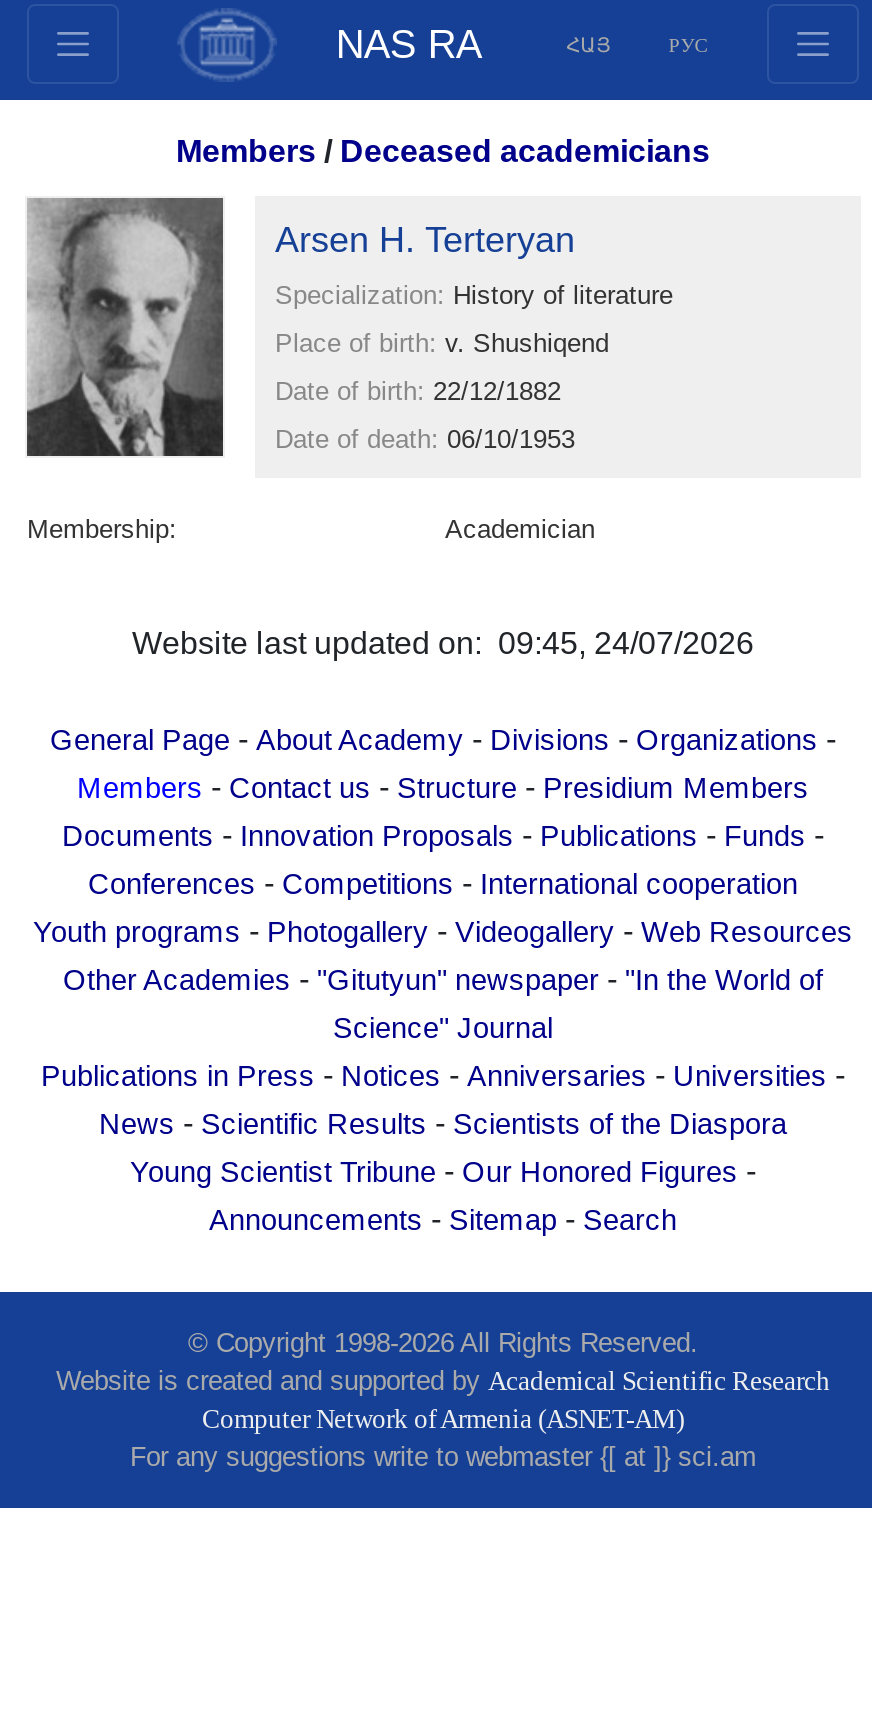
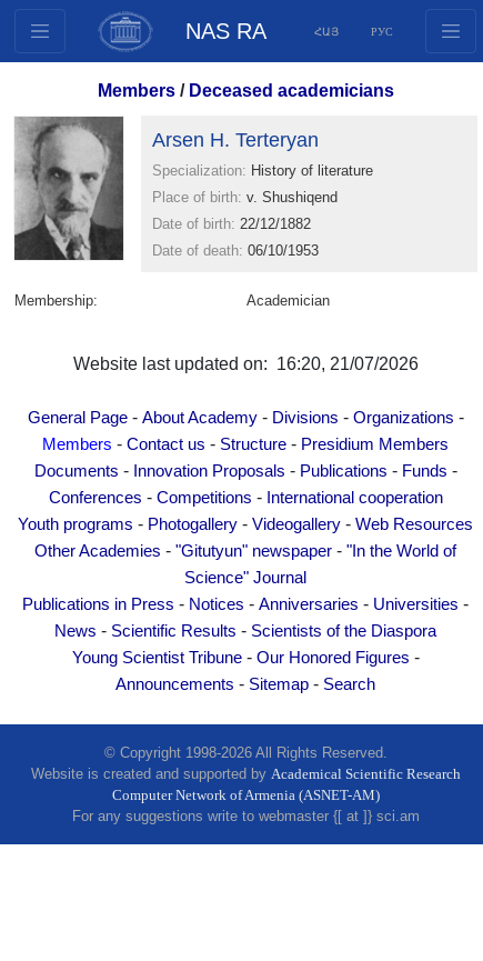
[132,626,754,660] Website last updated on: 09:45, 24/07/2026 -> [73,354,418,373] Website last updated on: 16:20, 21/07/2026

